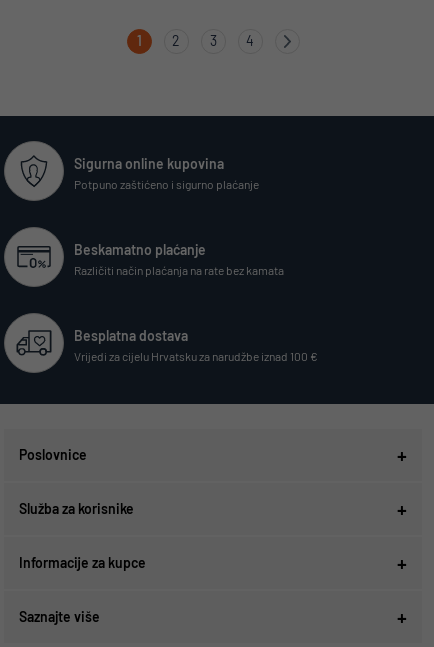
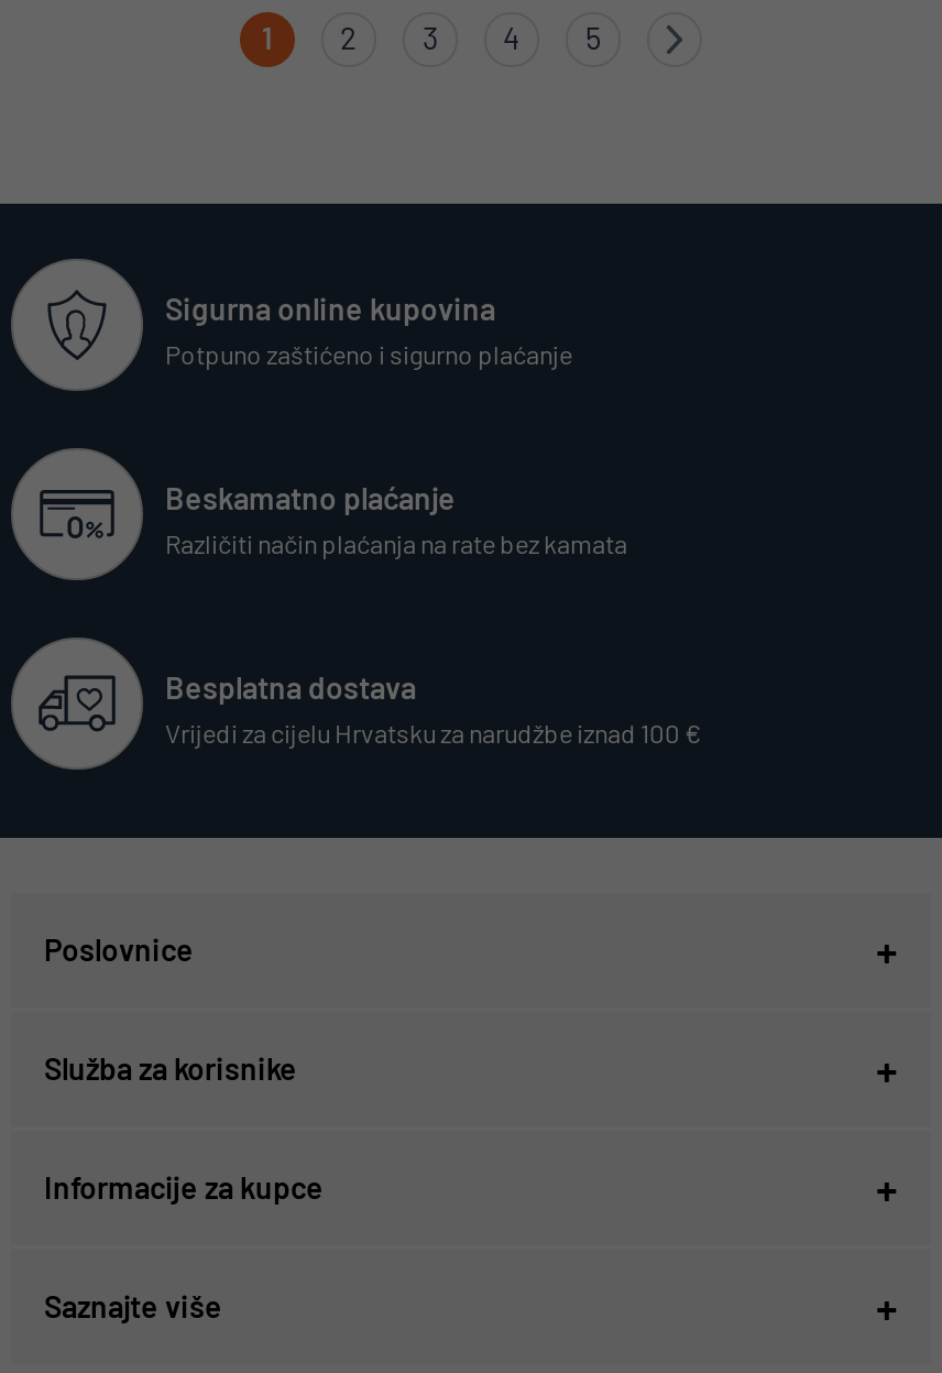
none -> [585,20,601,57] 5

